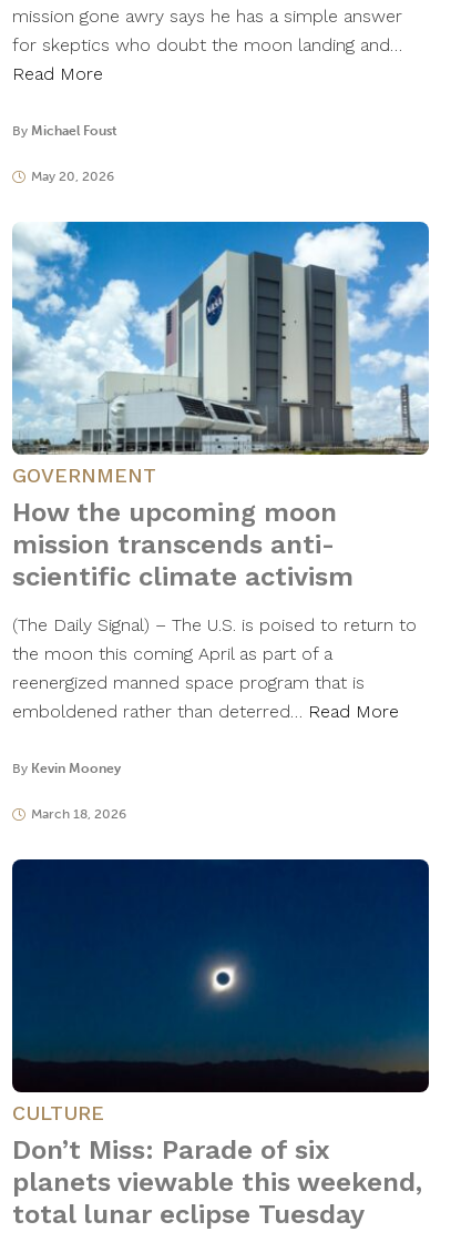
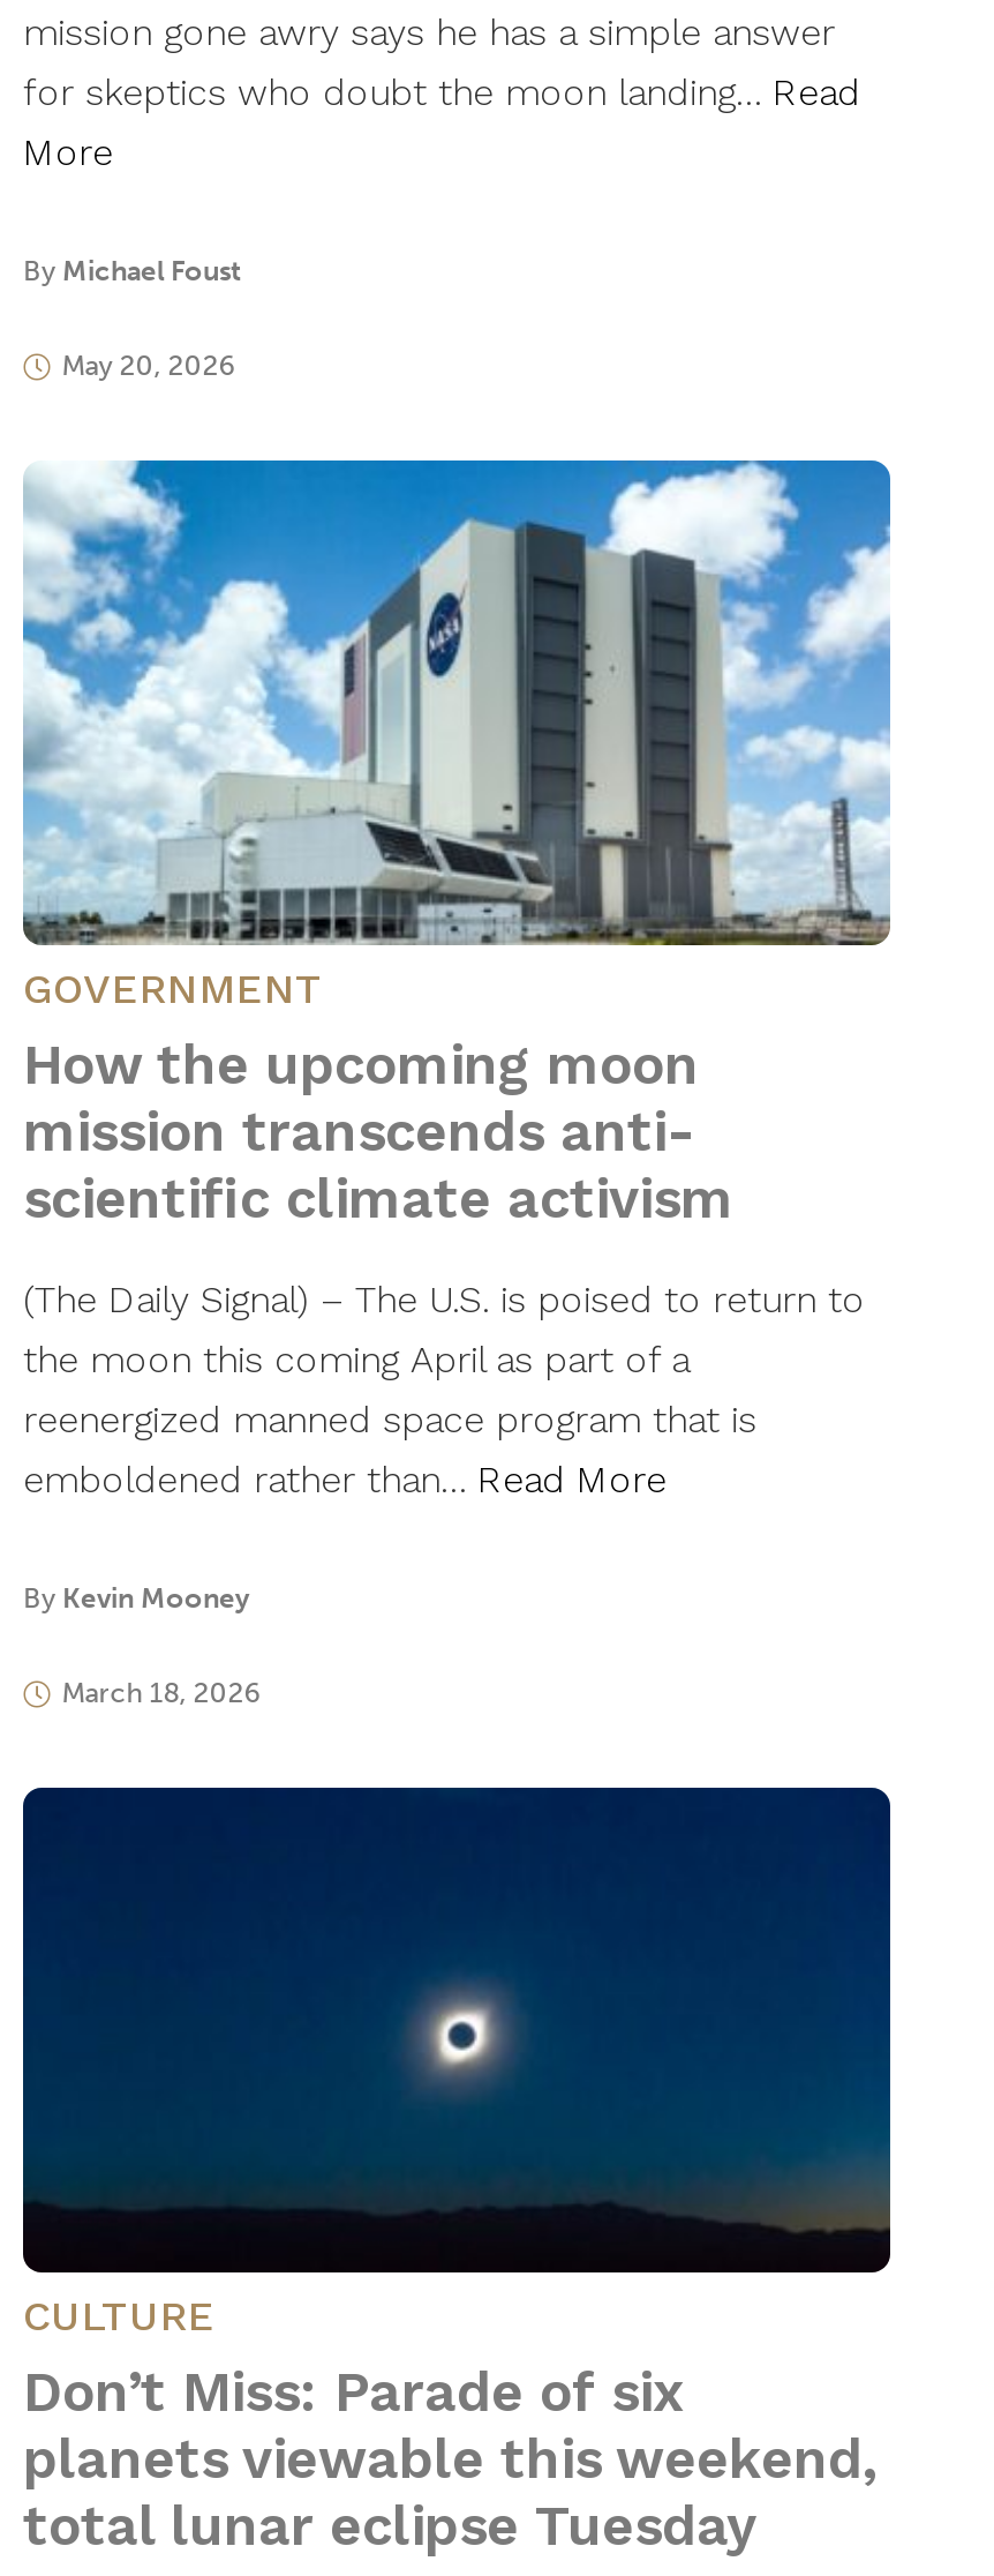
[12,34,402,84] for skeptics who doubt the moon landing and… | Read More -> [23,70,860,174] for skeptics who doubt the moon landing… Read | More
[12,701,399,722] emboldened rather than deterred… Read More -> [23,1458,667,1502] emboldened rather than… Read More

